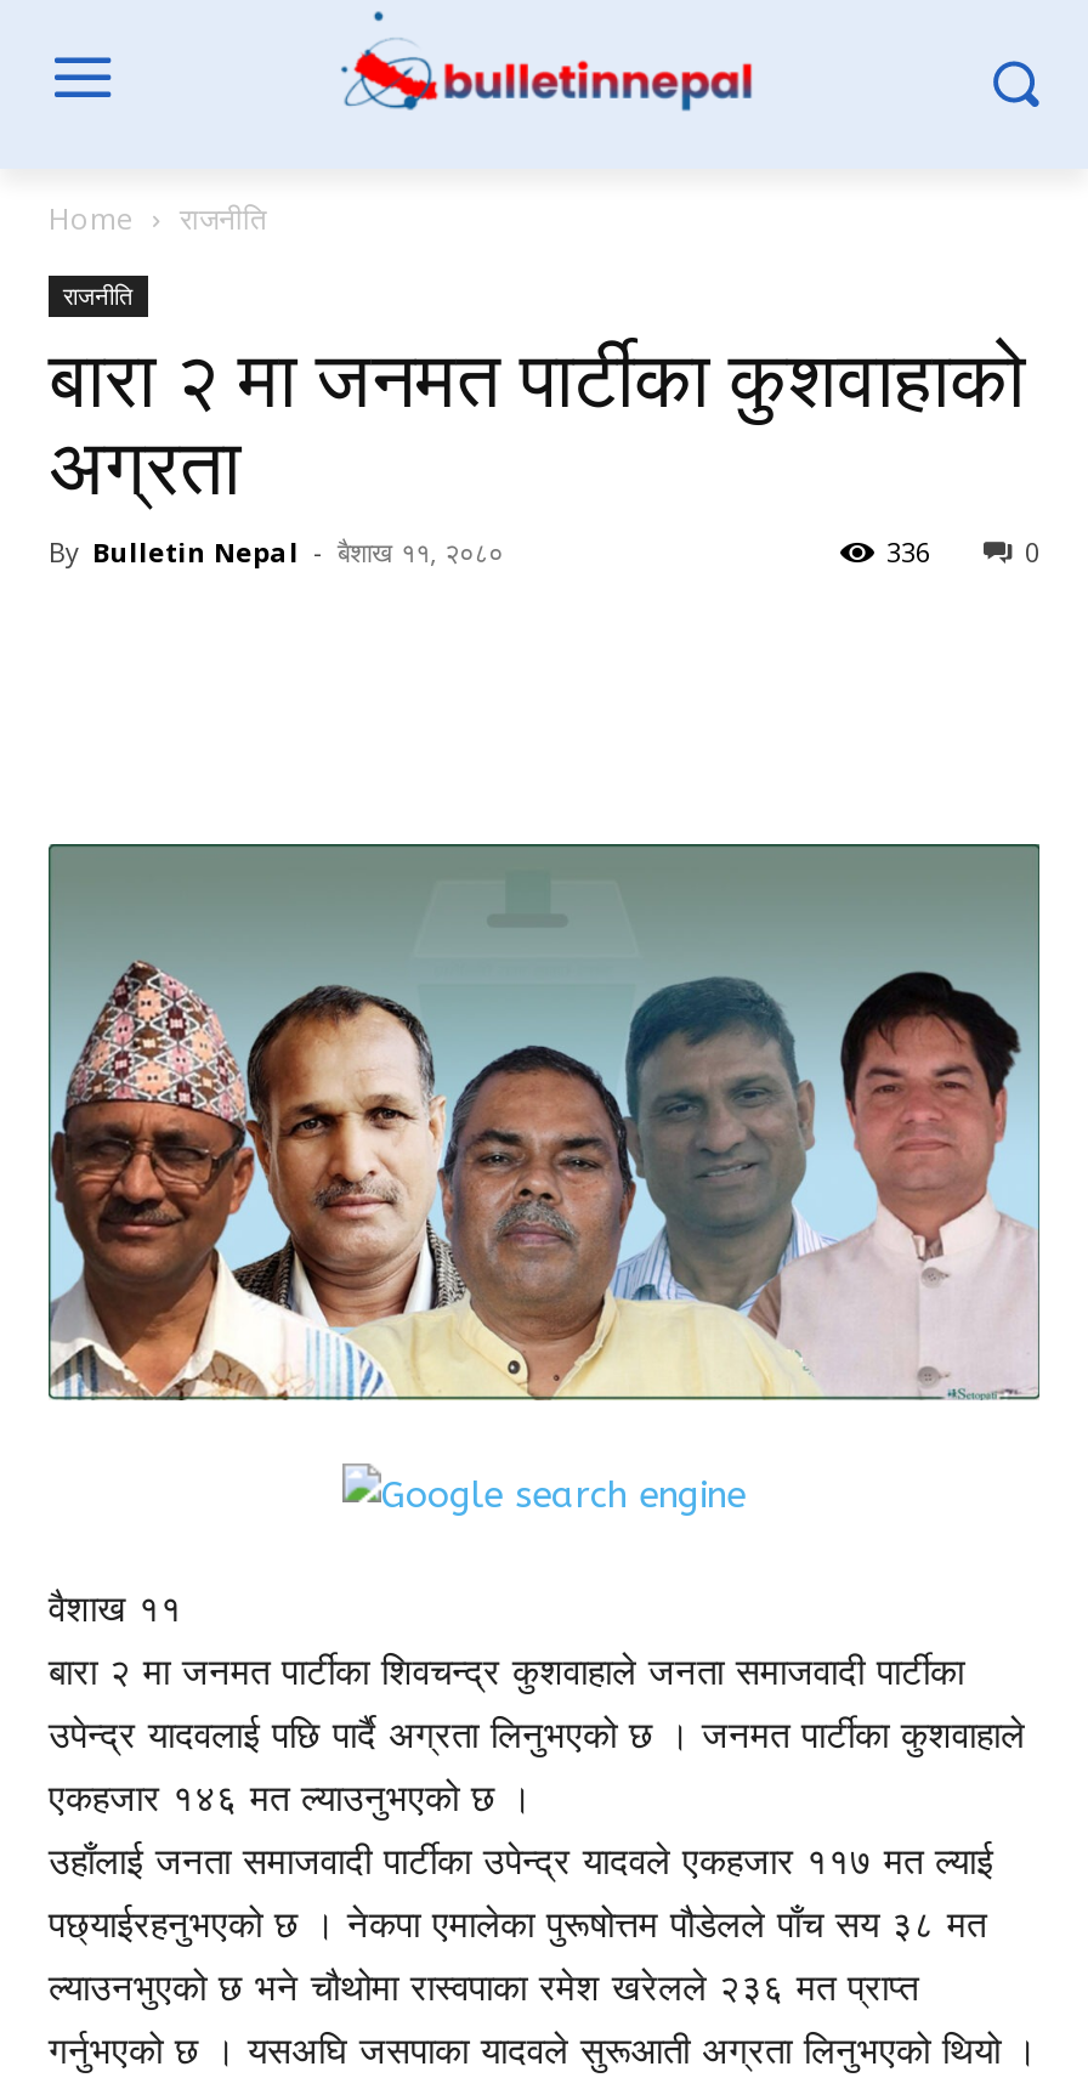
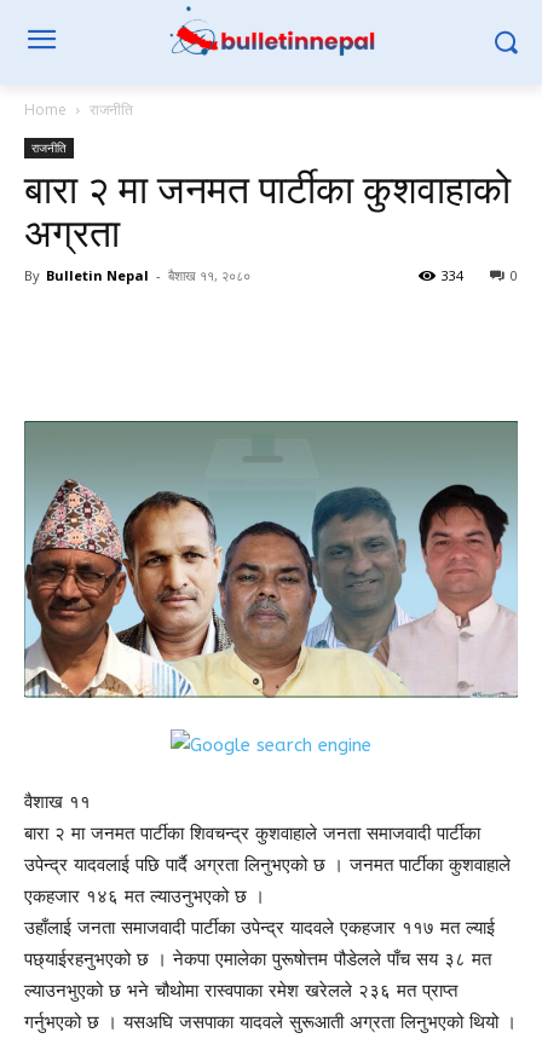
[886,532,930,569] 336 -> [442,266,463,284] 334

